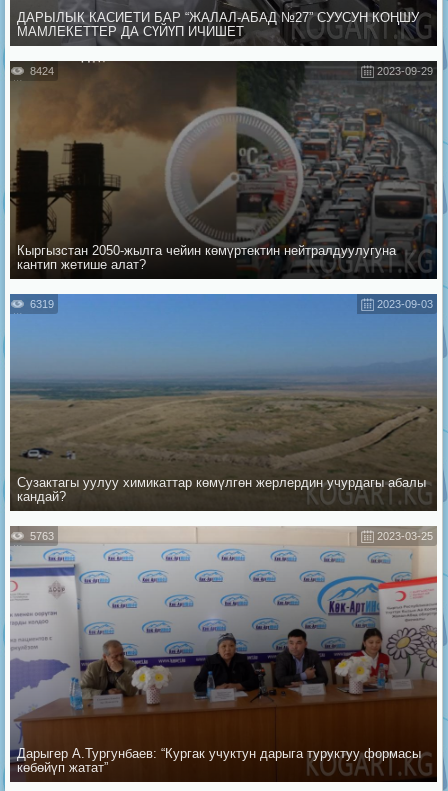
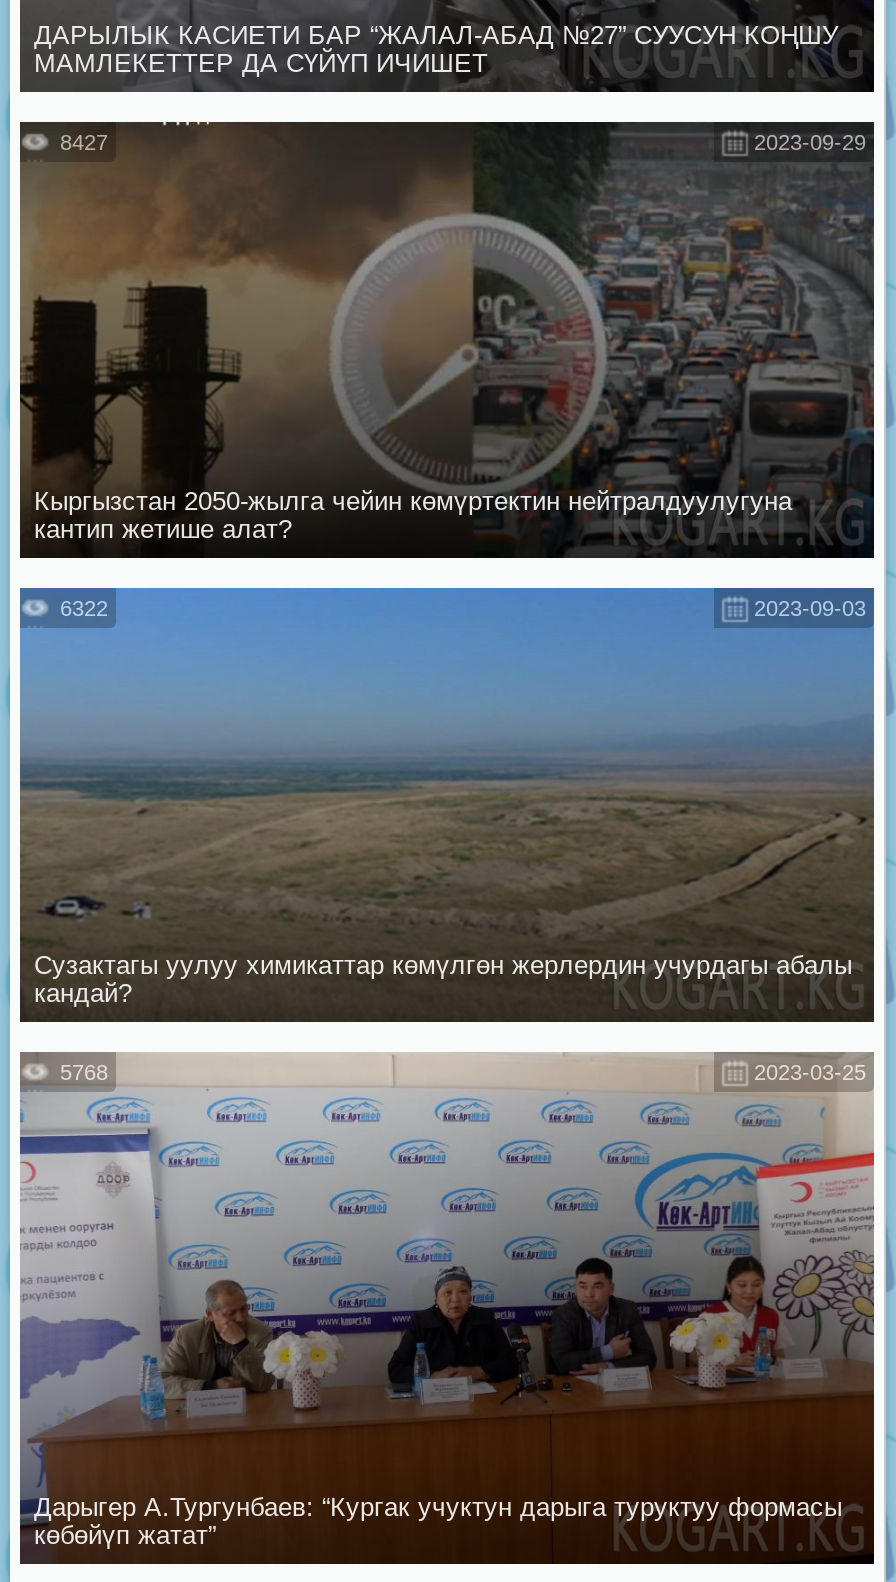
[30,65,54,77] 8424 -> [60,129,108,153] 8427
[30,298,54,310] 6319 -> [60,596,108,620] 6322
[30,530,54,542] 5763 -> [60,1060,108,1084] 5768

